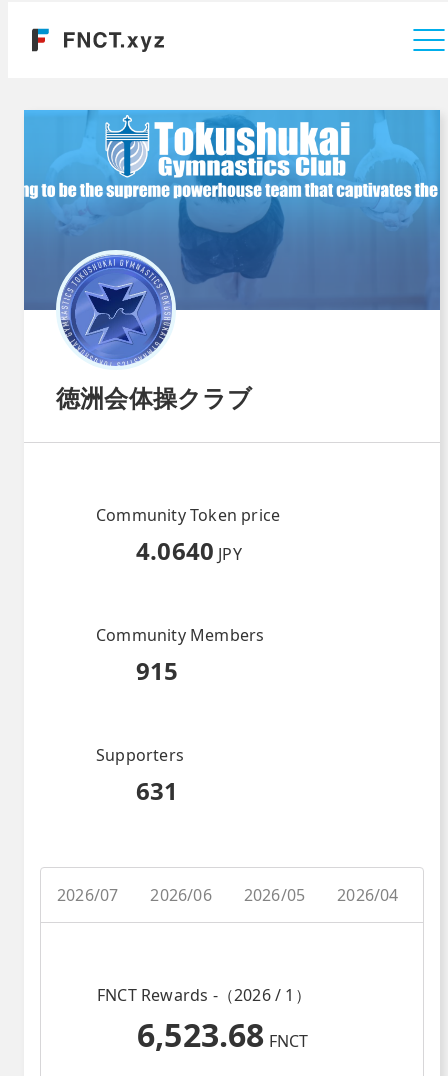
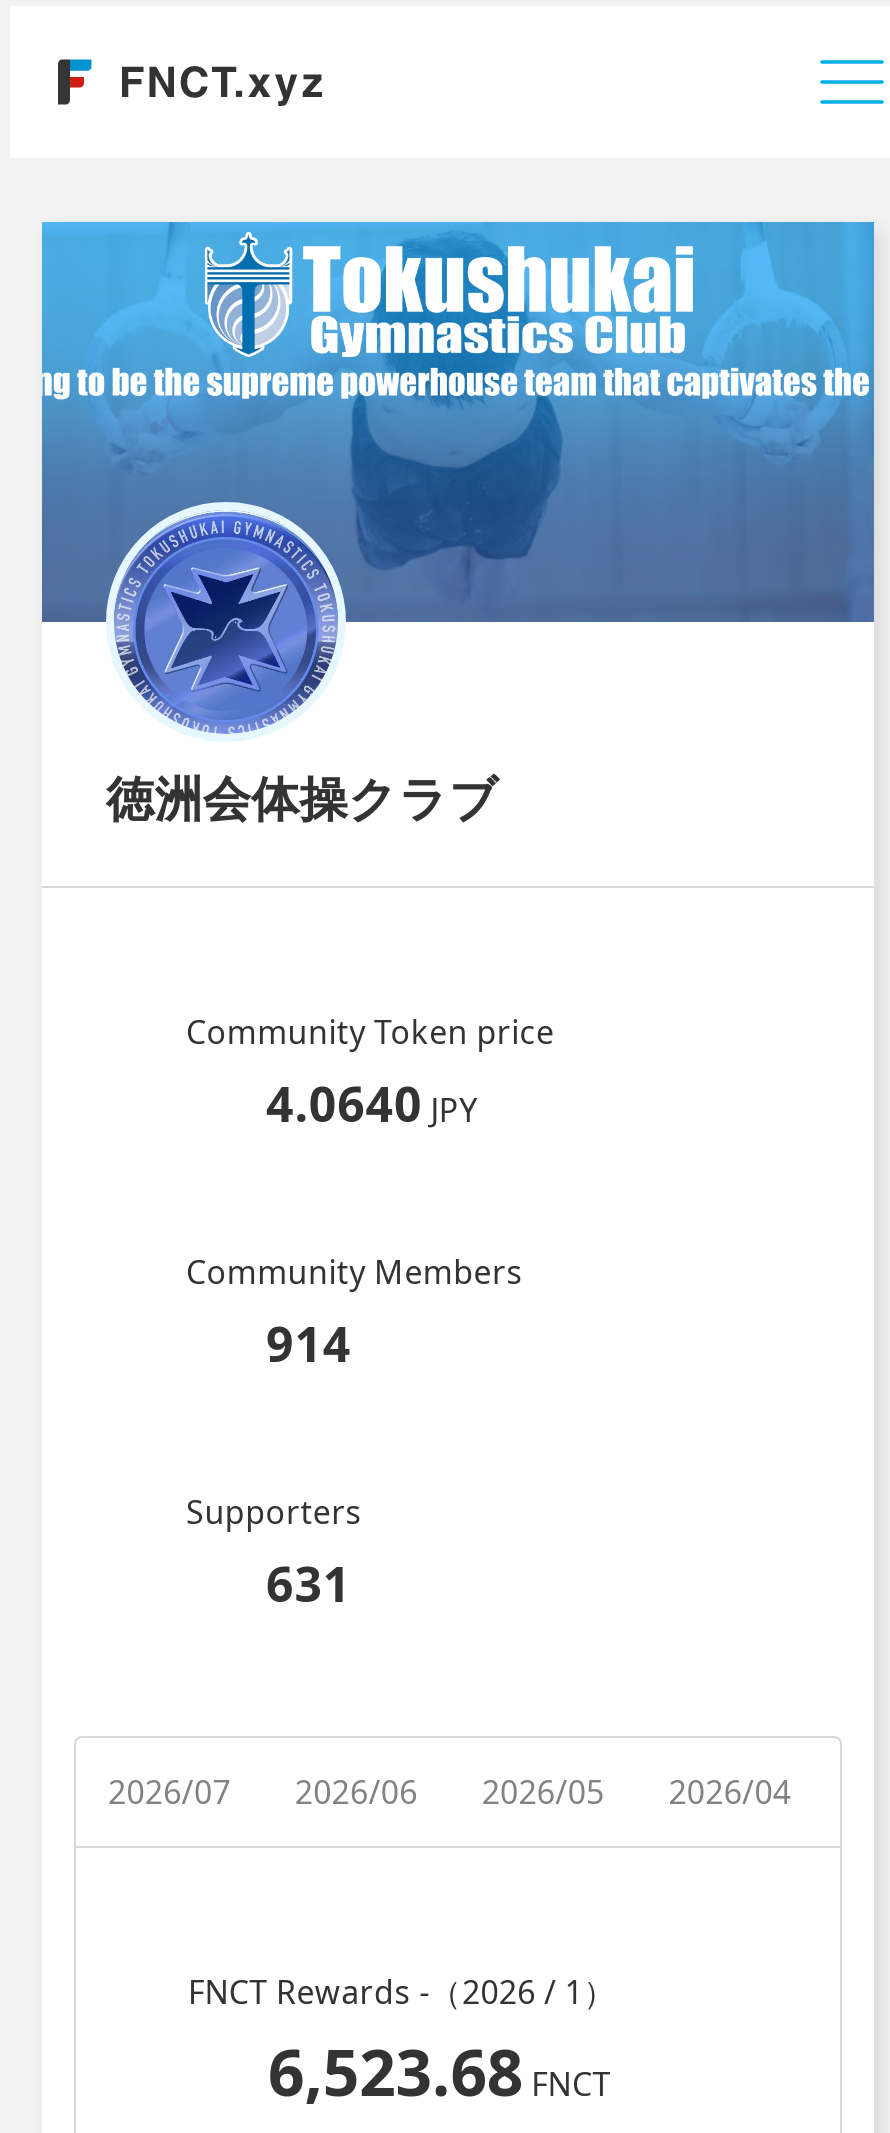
[136,654,179,687] 915 -> [266,1310,351,1376] 914

